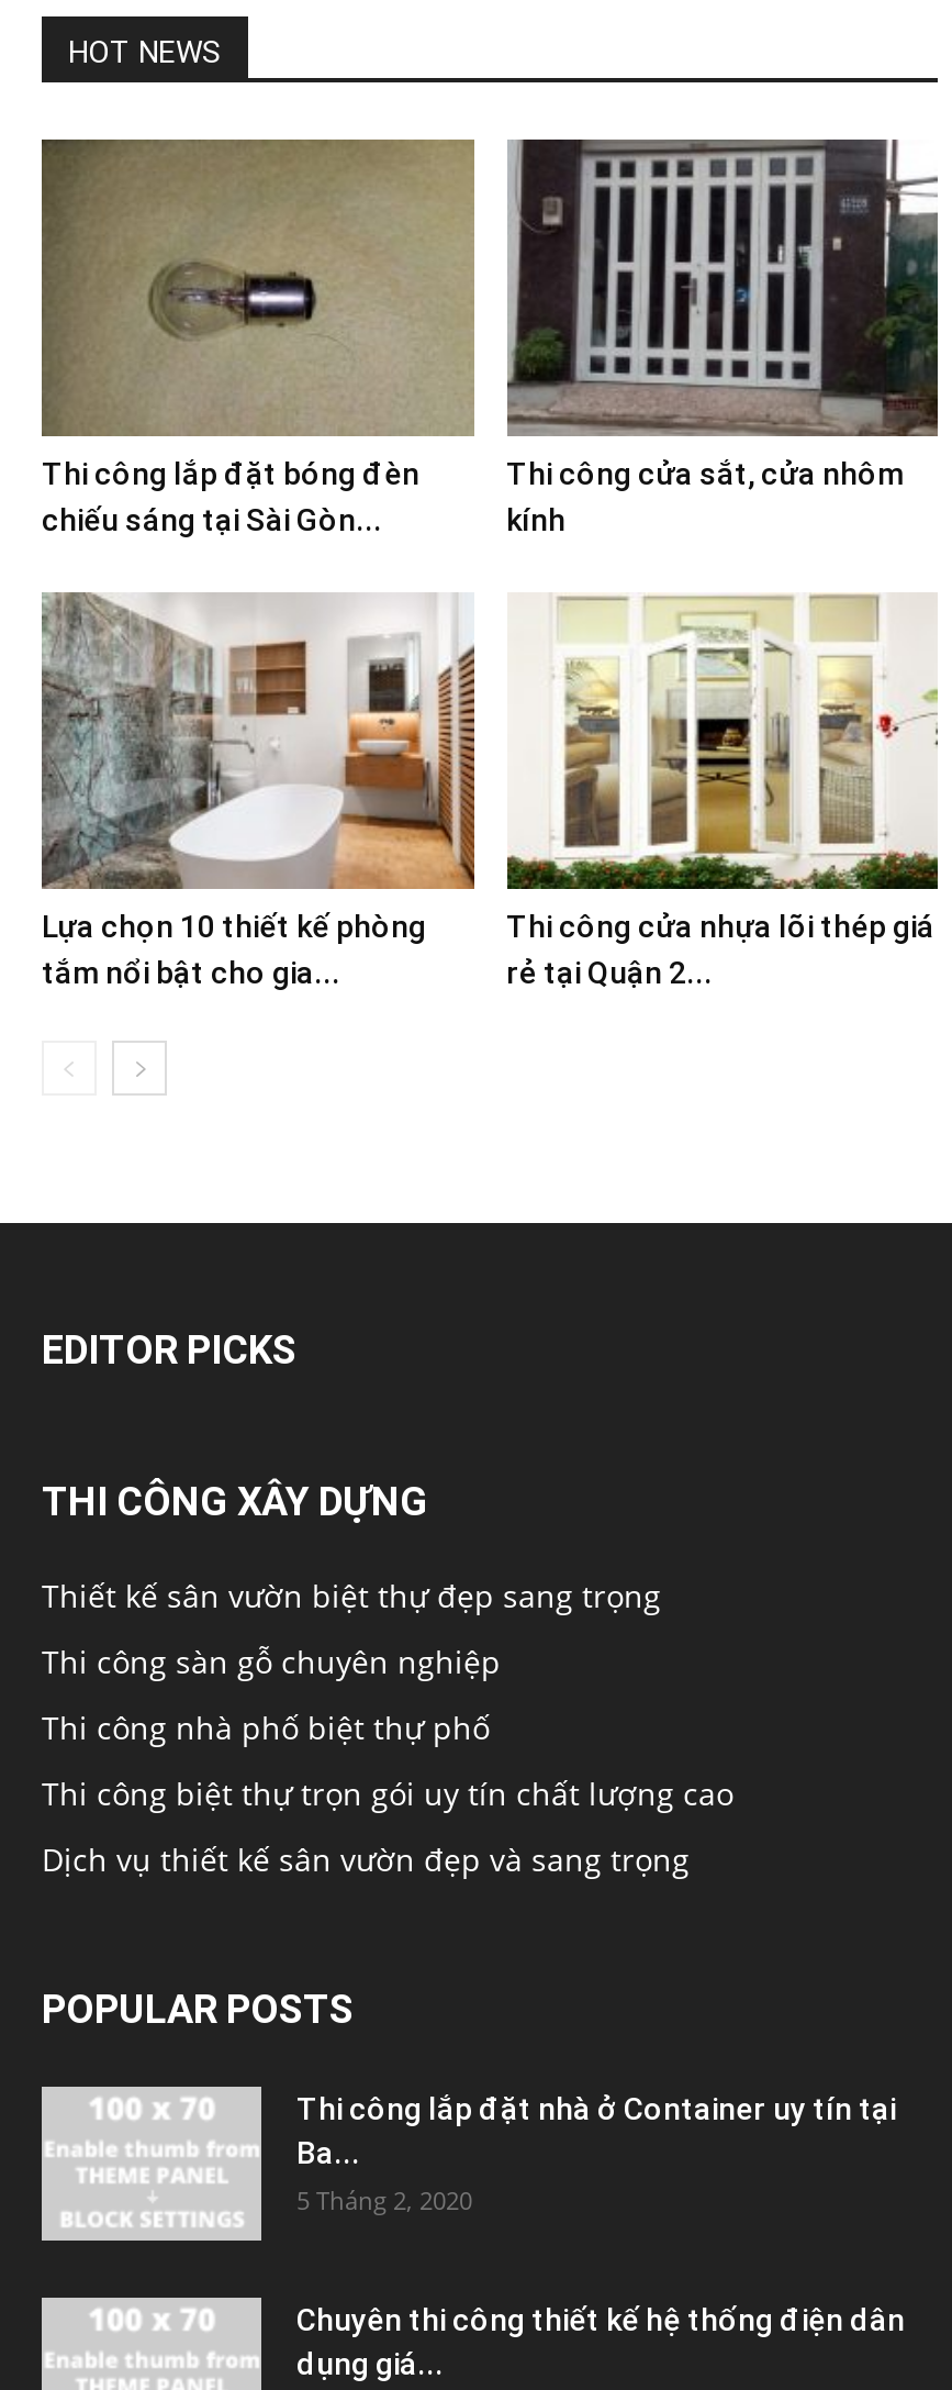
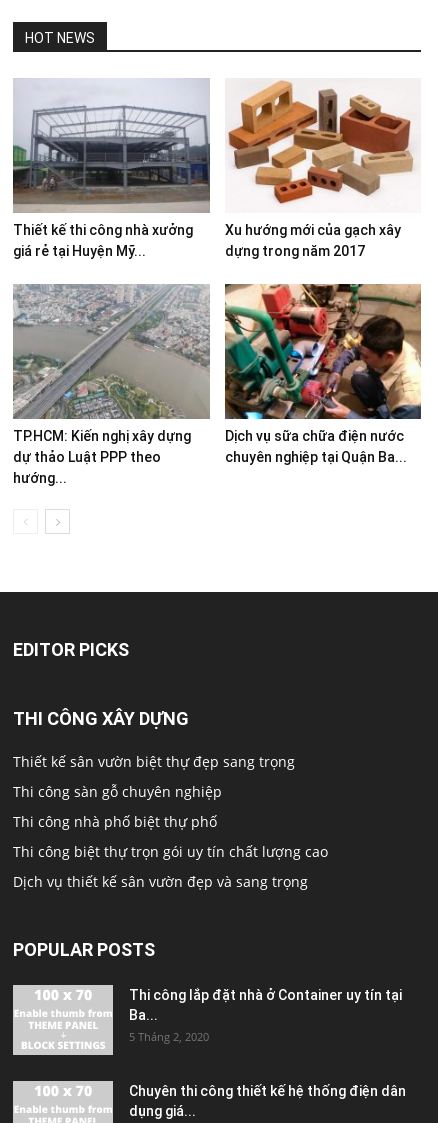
[40,137,477,537] [image] | Thi công lắp đặt bóng đèn | chiếu sáng tại Sài Gòn... -> [13,78,211,259] [image] | Thiết kế thi công nhà xưởng | giá rẻ tại Huyện Mỹ...
[505,137,940,537] [image] | Thi công cửa sắt, cửa nhôm | kính -> [224,79,421,259] [image] | Xu hướng mới của gạch xây | dựng trong năm 2017
[42,594,474,991] [image] | Lựa chọn 10 thiết kế phòng | tắm nổi bật cho gia... -> [13,284,210,486] [image] | TP.HCM: Kiến nghị xây dựng | dự thảo Luật PPP theo | hướng...
[506,592,938,991] [image] | Thi công cửa nhựa lõi thép giá | rẻ tại Quận 2... -> [224,283,422,465] [image] | Dịch vụ sữa chữa điện nước | chuyên nghiệp tại Quận Ba...

